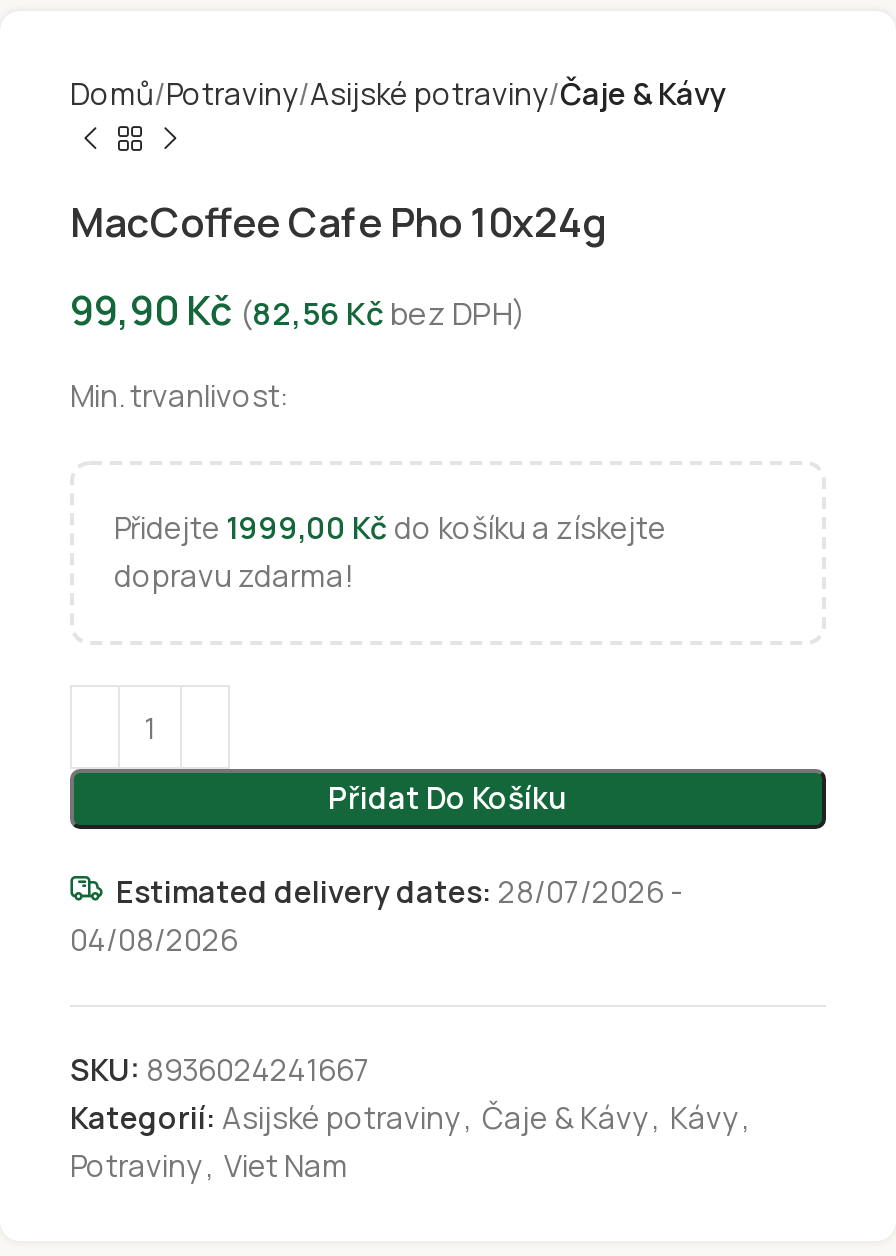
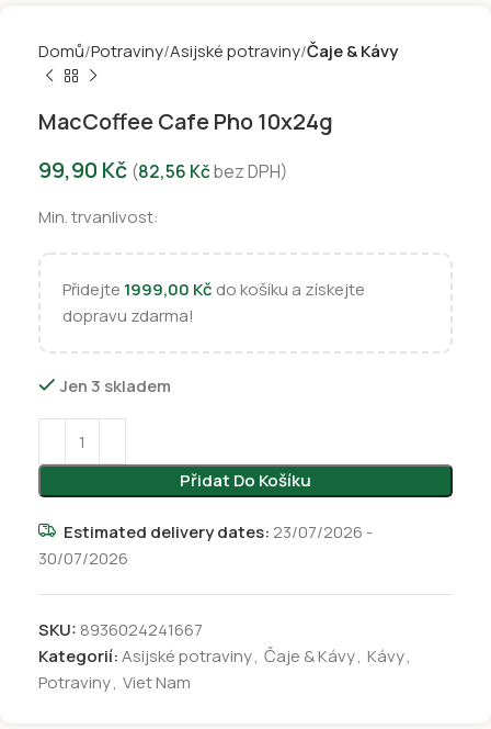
none -> [60,374,171,397] Jen 3 skladem
[116,871,682,913] Estimated delivery dates: 28/07/2026 - -> [64,520,373,543] Estimated delivery dates: 23/07/2026 -
[70,919,238,961] 04/08/2026 -> [38,547,128,570] 30/07/2026

